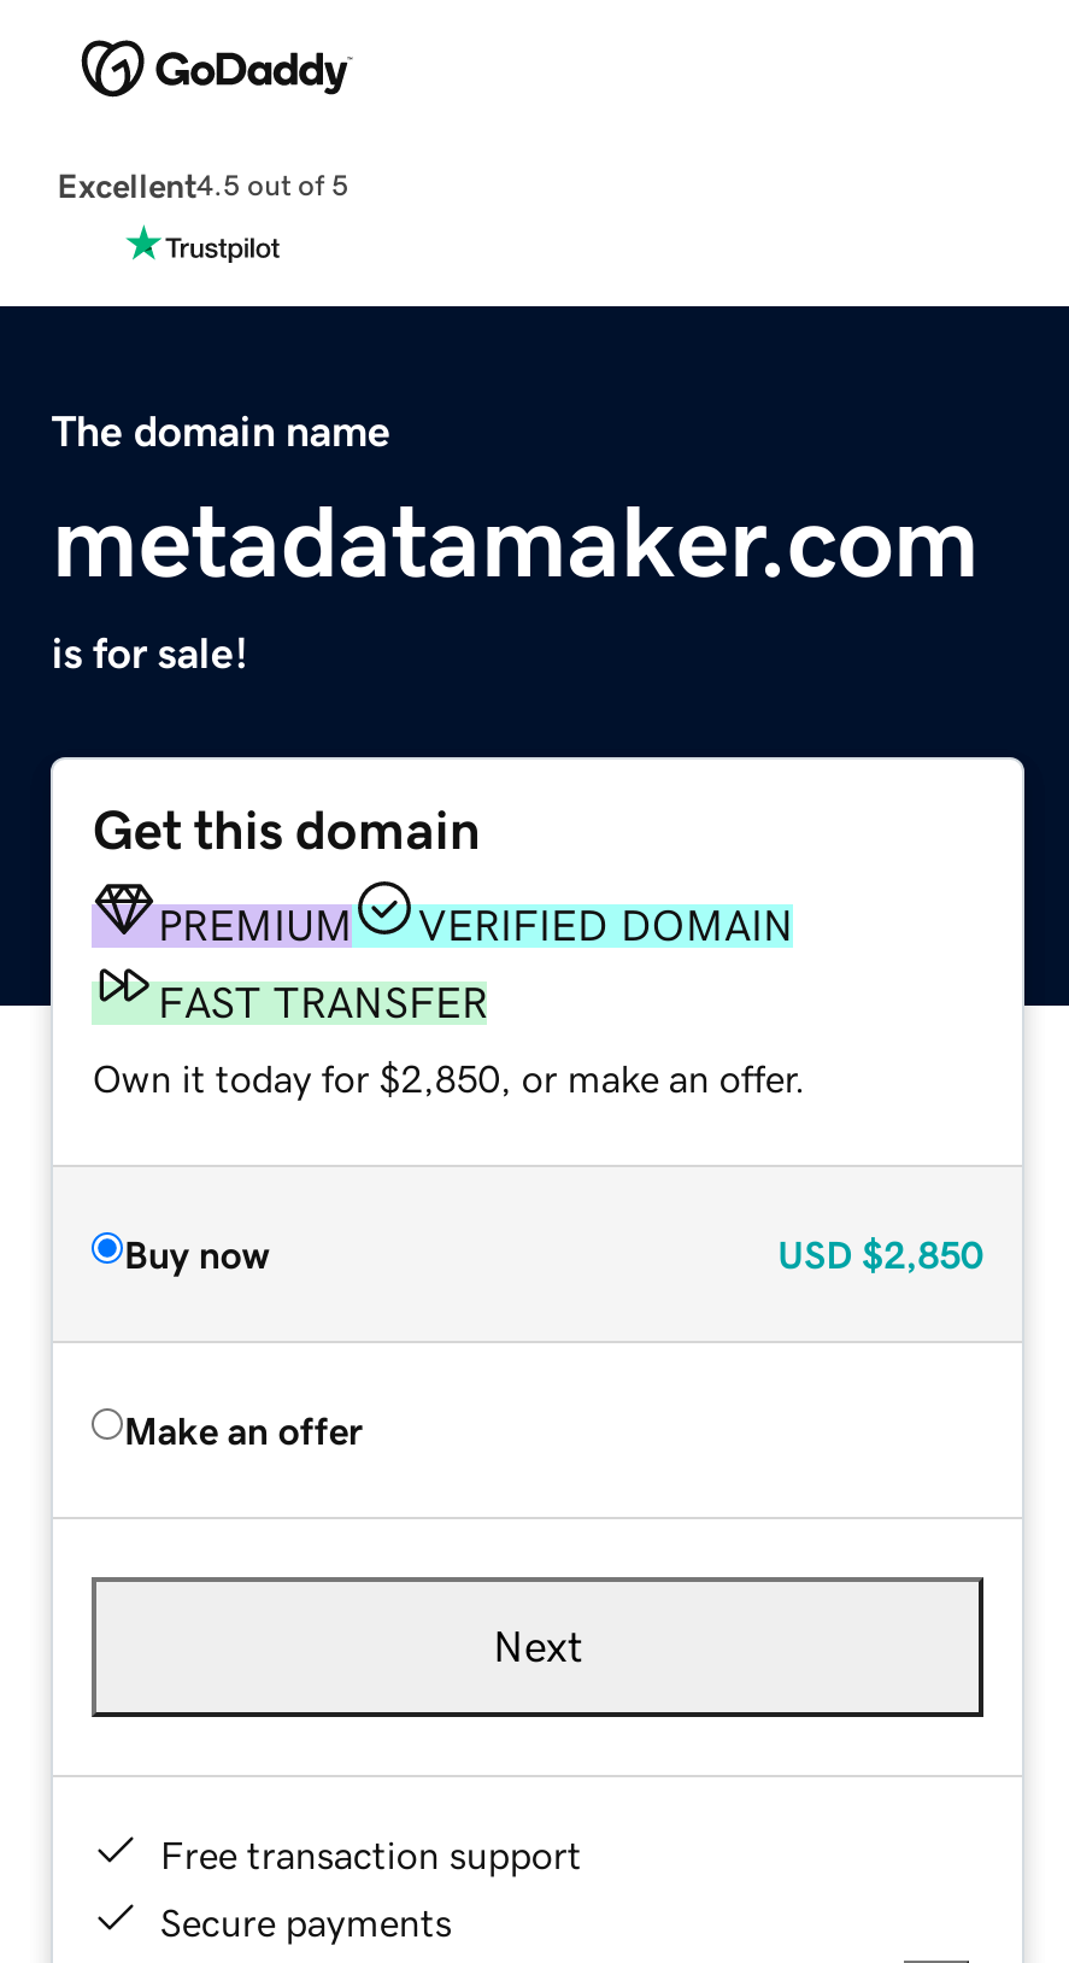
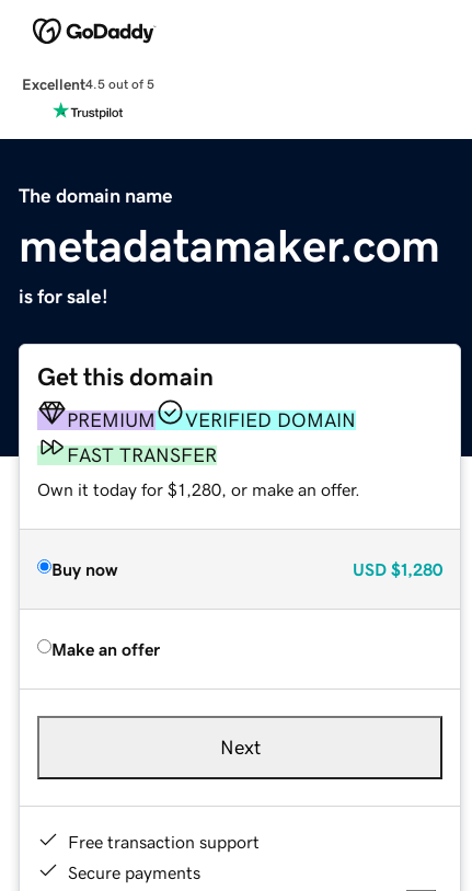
[93,1058,806,1096] Own it today for $2,850, or make an offer. -> [38,480,361,498] Own it today for $1,280, or make an offer.
[778,1234,982,1272] USD $2,850 -> [352,560,442,578] USD $1,280

